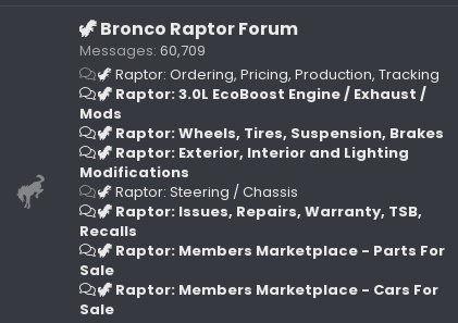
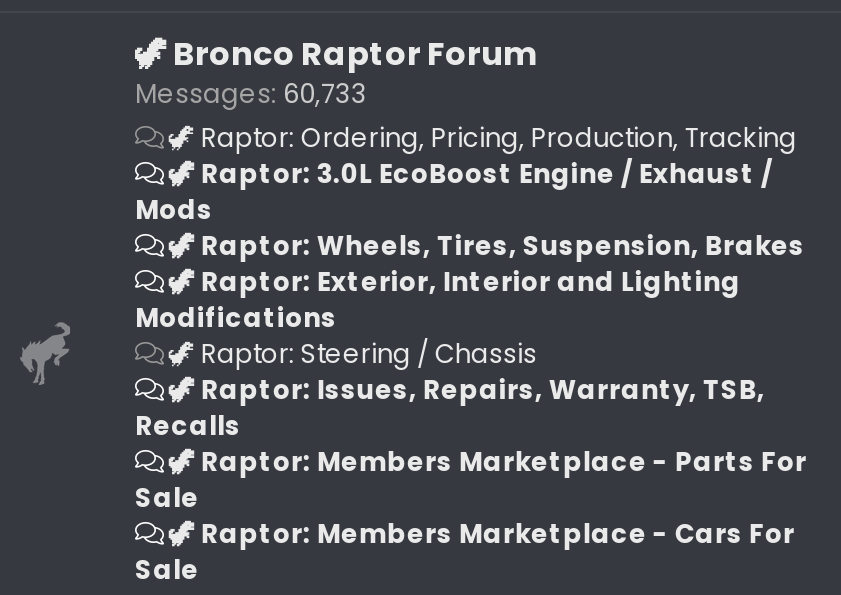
[79,40,206,61] Messages 60,709 -> [135,75,367,113] Messages 60,733

